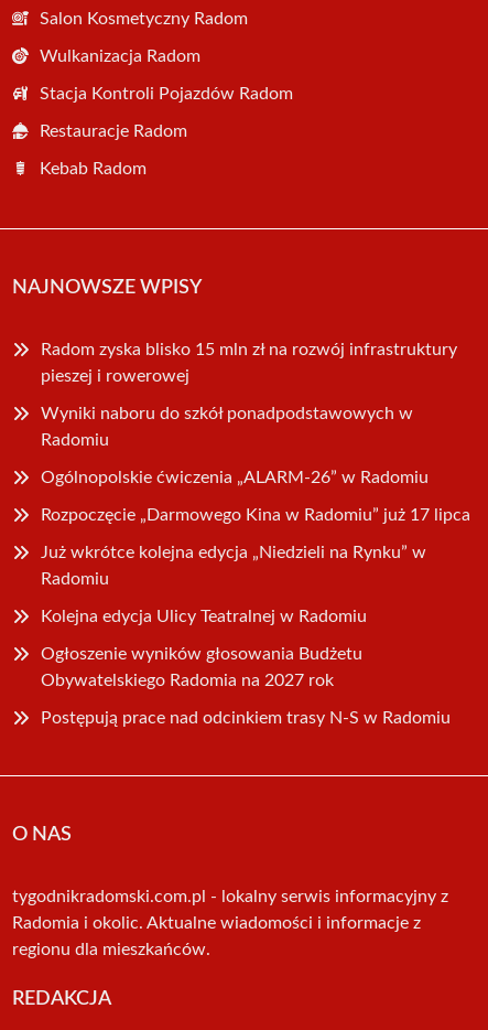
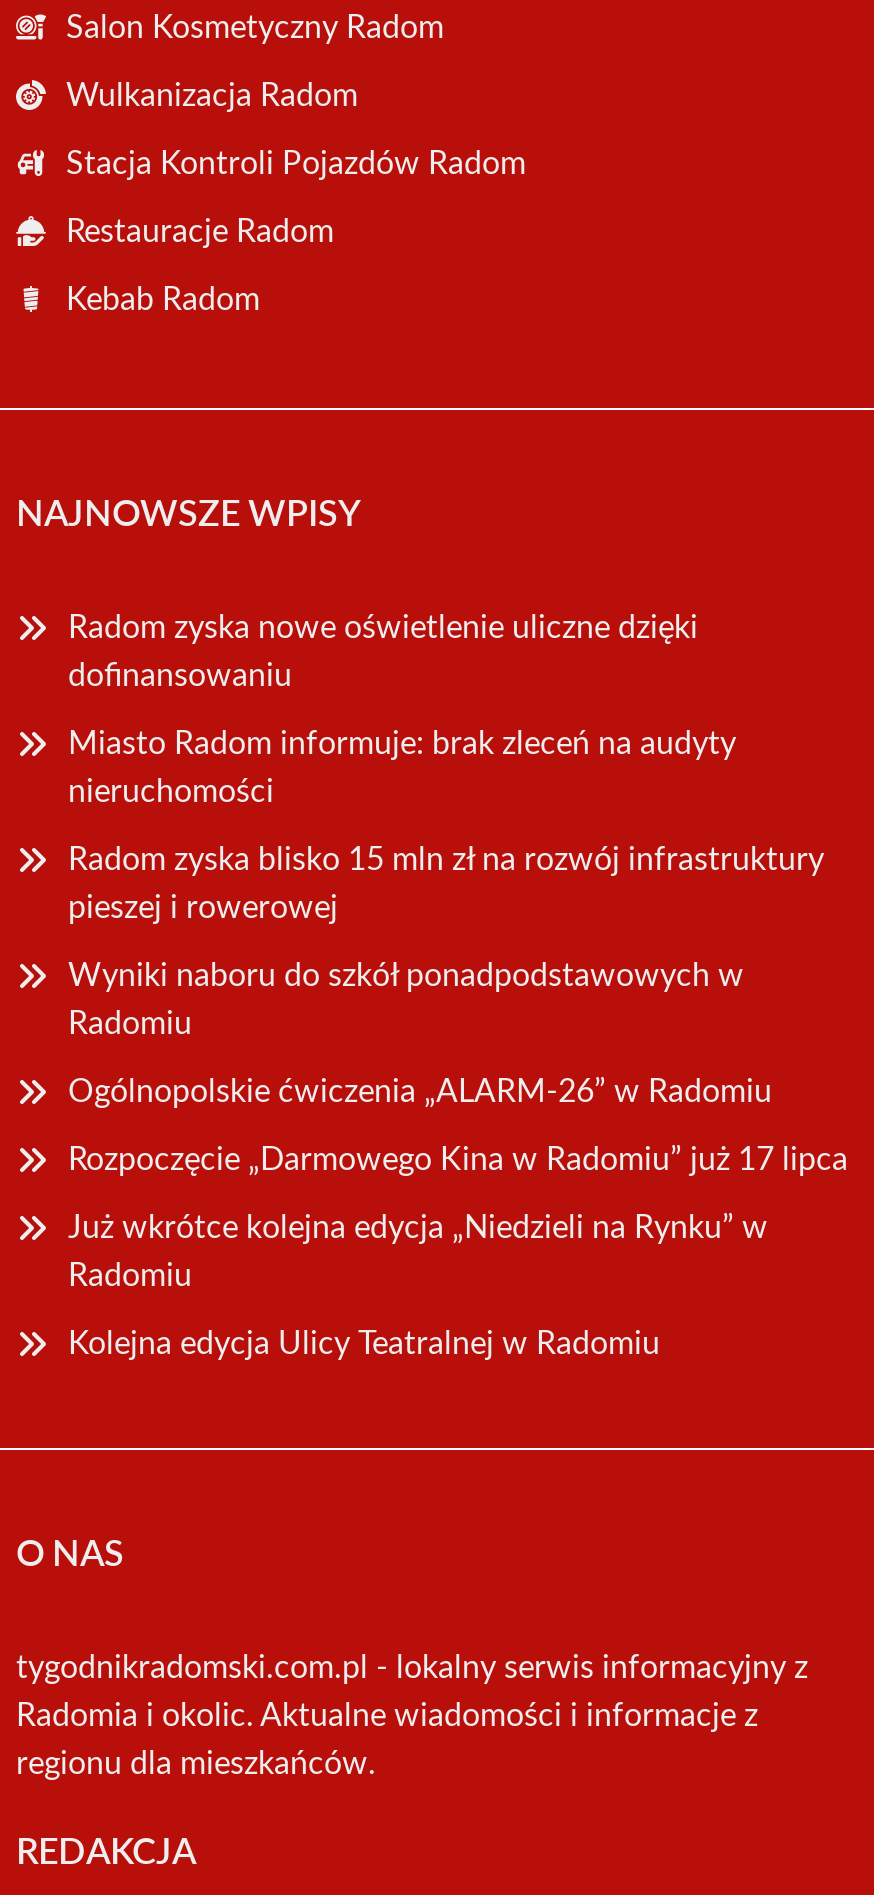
none -> [68,612,736,808] Radom zyska nowe oświetlenie uliczne dzięki | dofinansowaniu | Miasto Radom informuje: brak zleceń na audyty | nieruchomości
moved [41,341,470,625] -> [68,844,848,1360]: Radom zyska blisko 15 mln zł na rozwój infrastruktury | pieszej i rowerowej | Wyniki naboru do szkół ponadpodstawowych w | ... | Radomiu | Kolejna edycja Ulicy Teatralnej w Radomiu
[41,645,451,727] Ogłoszenie wyników głosowania Budżetu | Obywatelskiego Radomia na 2027 rok | Postępują prace nad odcinkiem trasy N-S w Radomiu -> none

